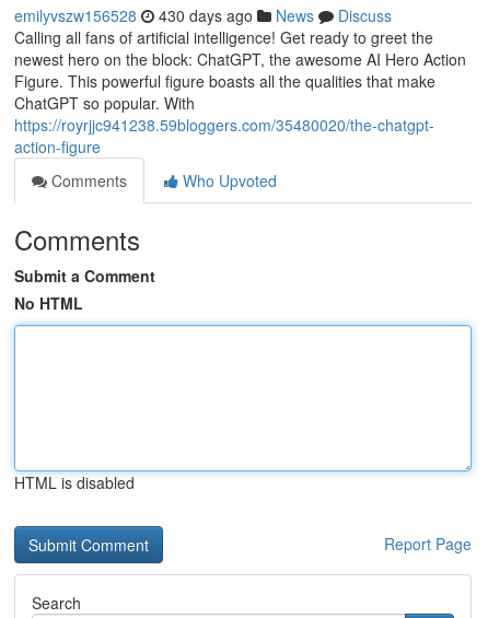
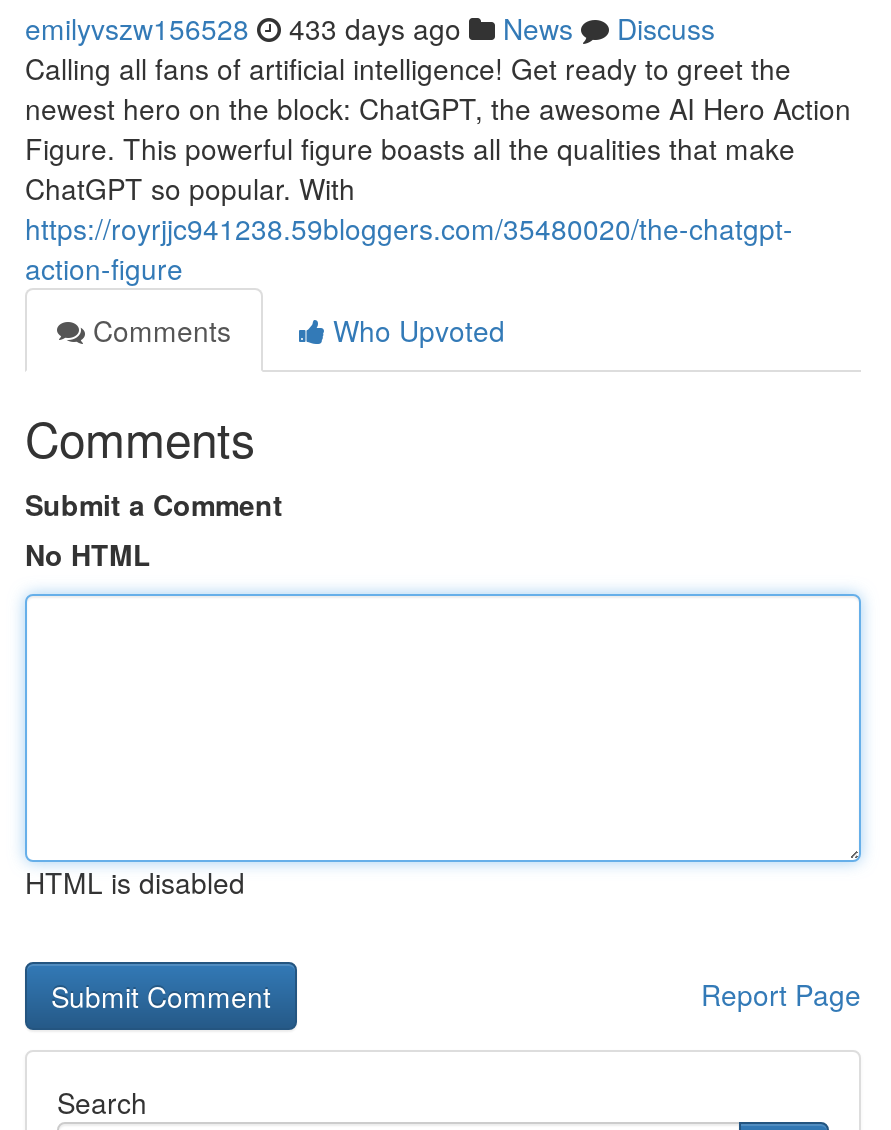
[14,4,392,26] emilyvszw156528 430 days ago News Discuss -> [25,8,715,48] emilyvszw156528 433 days ago News Discuss

